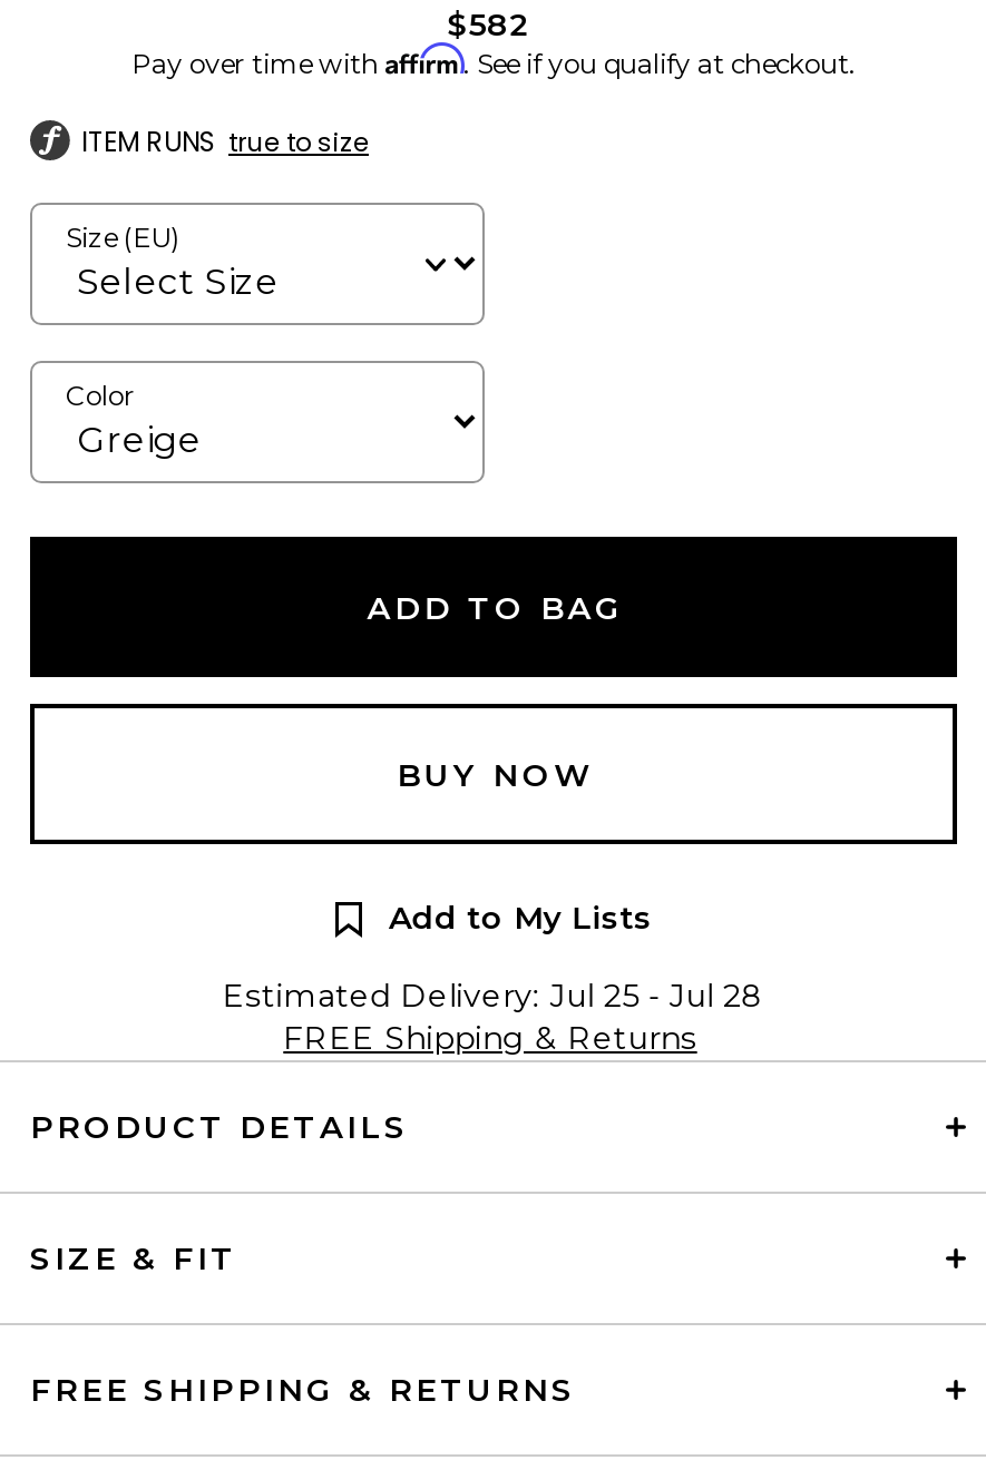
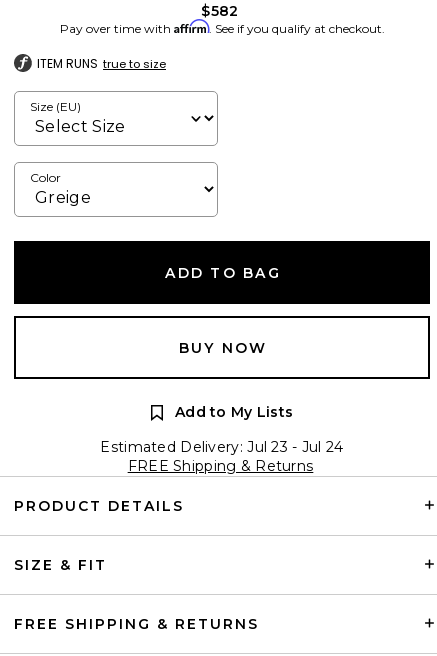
[223,975,765,1015] Estimated Delivery: Jul 25 - Jul 28 -> [100,438,344,456] Estimated Delivery: Jul 23 - Jul 24

